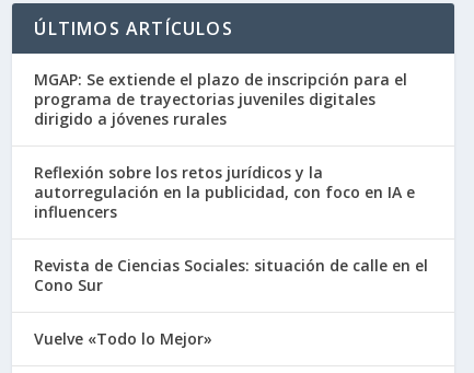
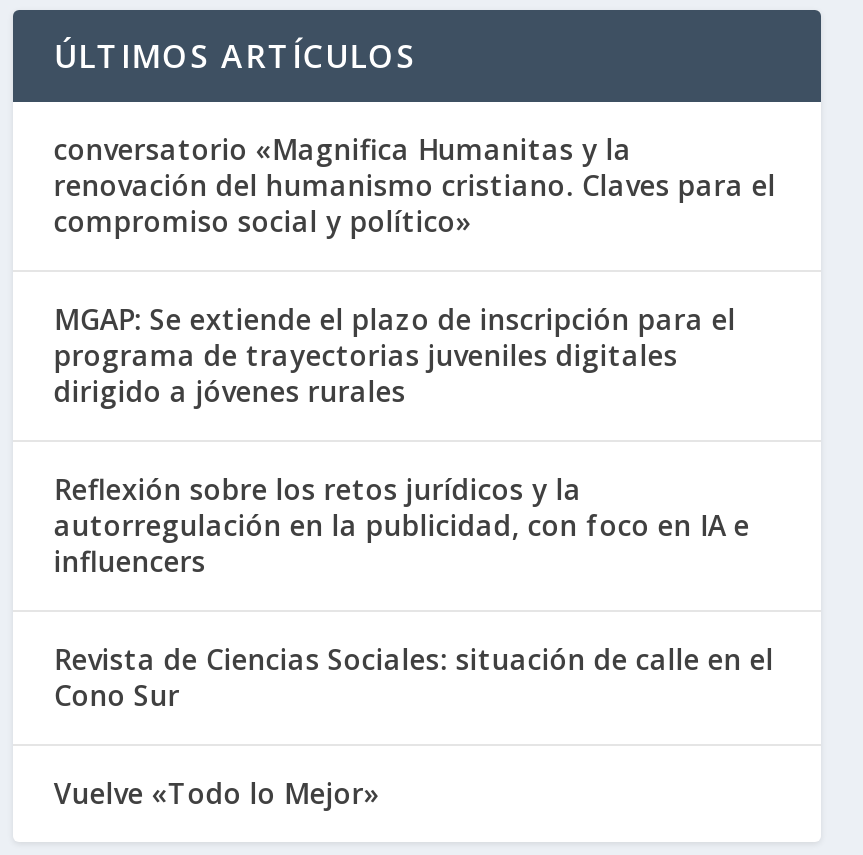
none -> [54,130,776,240] conversatorio «Magnifica Humanitas y la | renovación del humanismo cristiano. Claves para el | compromiso social y político»

